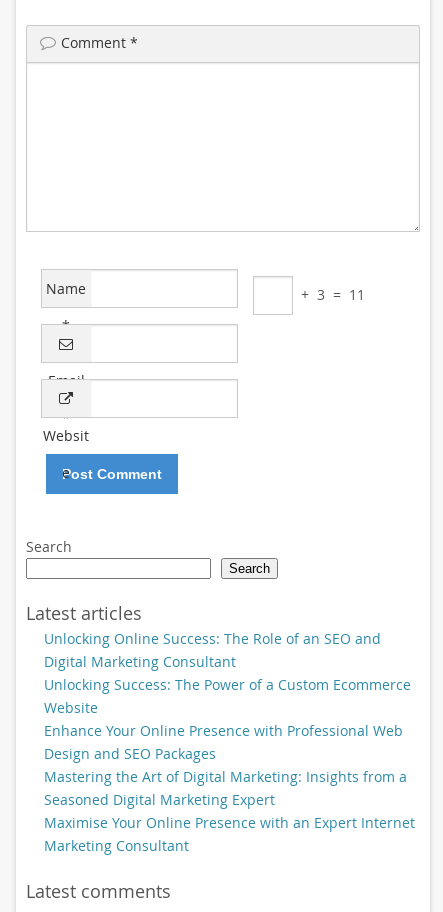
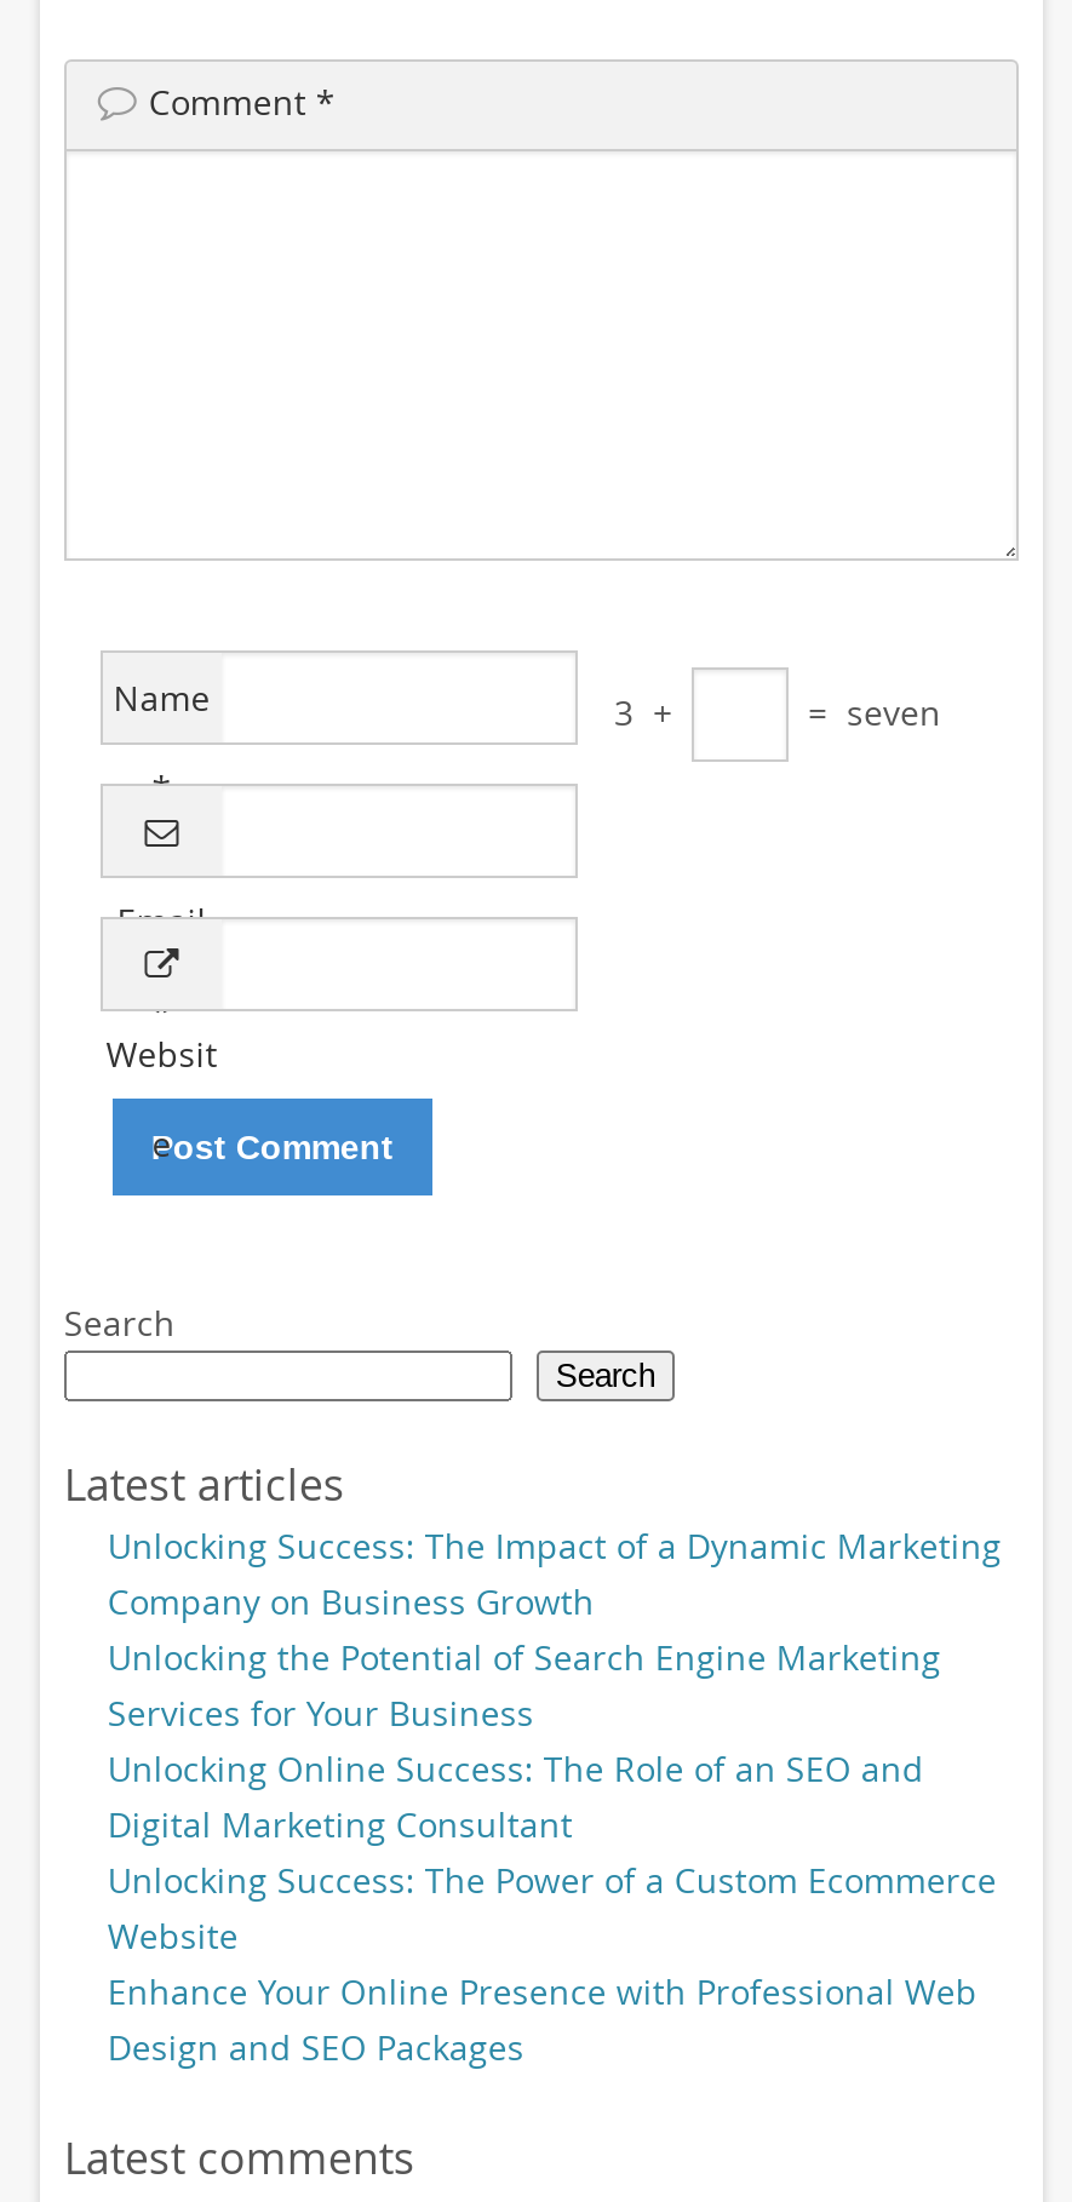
[297,285,365,304] + 3 = 11 -> [614,689,941,735] 3 + | = seven
none -> [108,1523,1002,1736] Unlocking Success: The Impact of a Dynamic Marketing | Company on Business Growth | Unlocking the Potential of Search Engine Marketing | Services for Your Business
moved [44,629,411,763] -> [108,1746,997,2070]: Unlocking Online Success: The Role of an SEO and | Digital Marketing Consultant | Unlocking Success: The Power of a Custom Ecommerce | Website | Enhance Your Online Presence with Professional Web | Design and SEO Packages
[44,767,415,855] Mastering the Art of Digital Marketing: Insights from a | Seasoned Digital Marketing Expert | Maximise Your Online Presence with an Expert Internet | Marketing Consultant -> none

